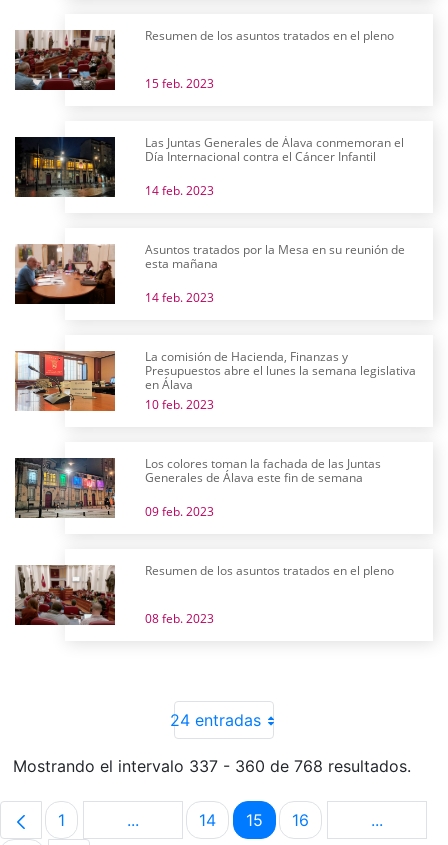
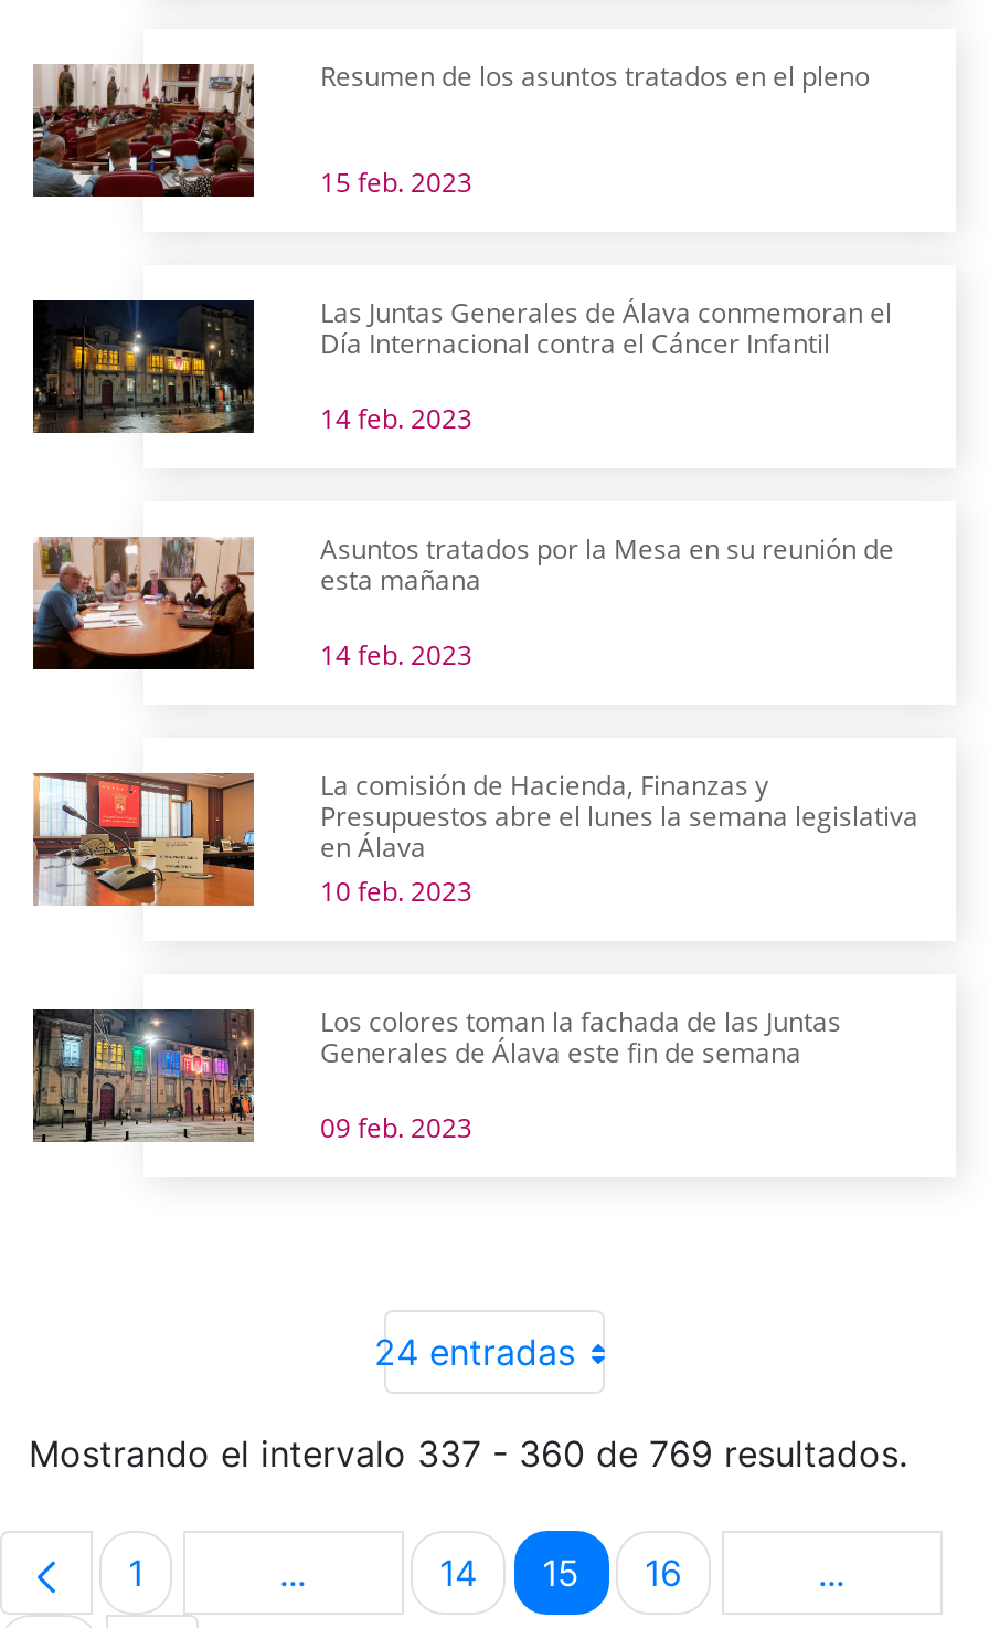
[15,562,394,627] [image] | Resumen de los asuntos tratados en el pleno | 08 feb. 2023 -> none
[13,756,411,776] Mostrando el intervalo 337 - 360 de 768 resultados. -> [29,1431,907,1476] Mostrando el intervalo 337 - 360 de 769 resultados.

